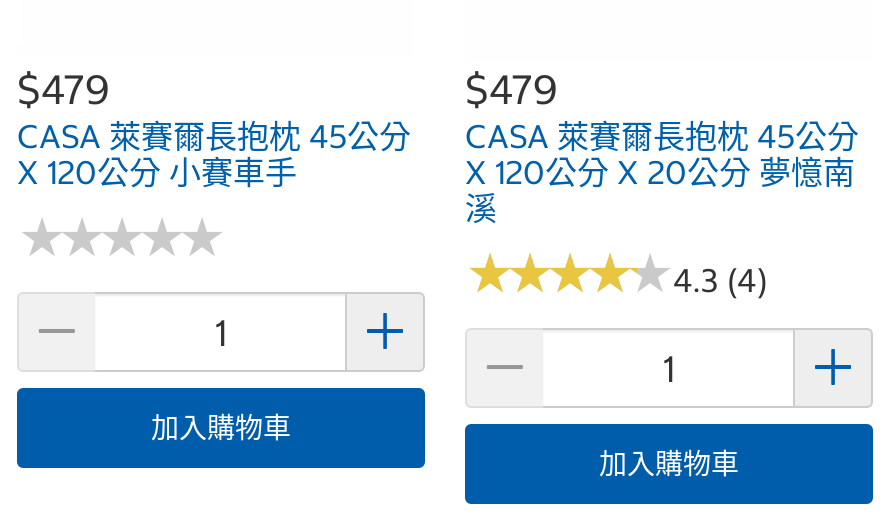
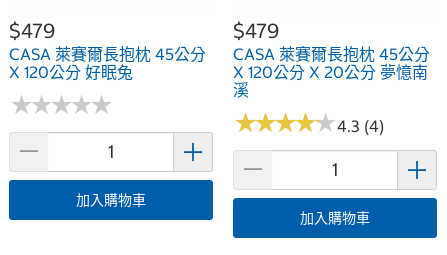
[17,153,297,193] X 120公分 小賽車手 -> [9,62,133,82] X 120公分 好眠兔

